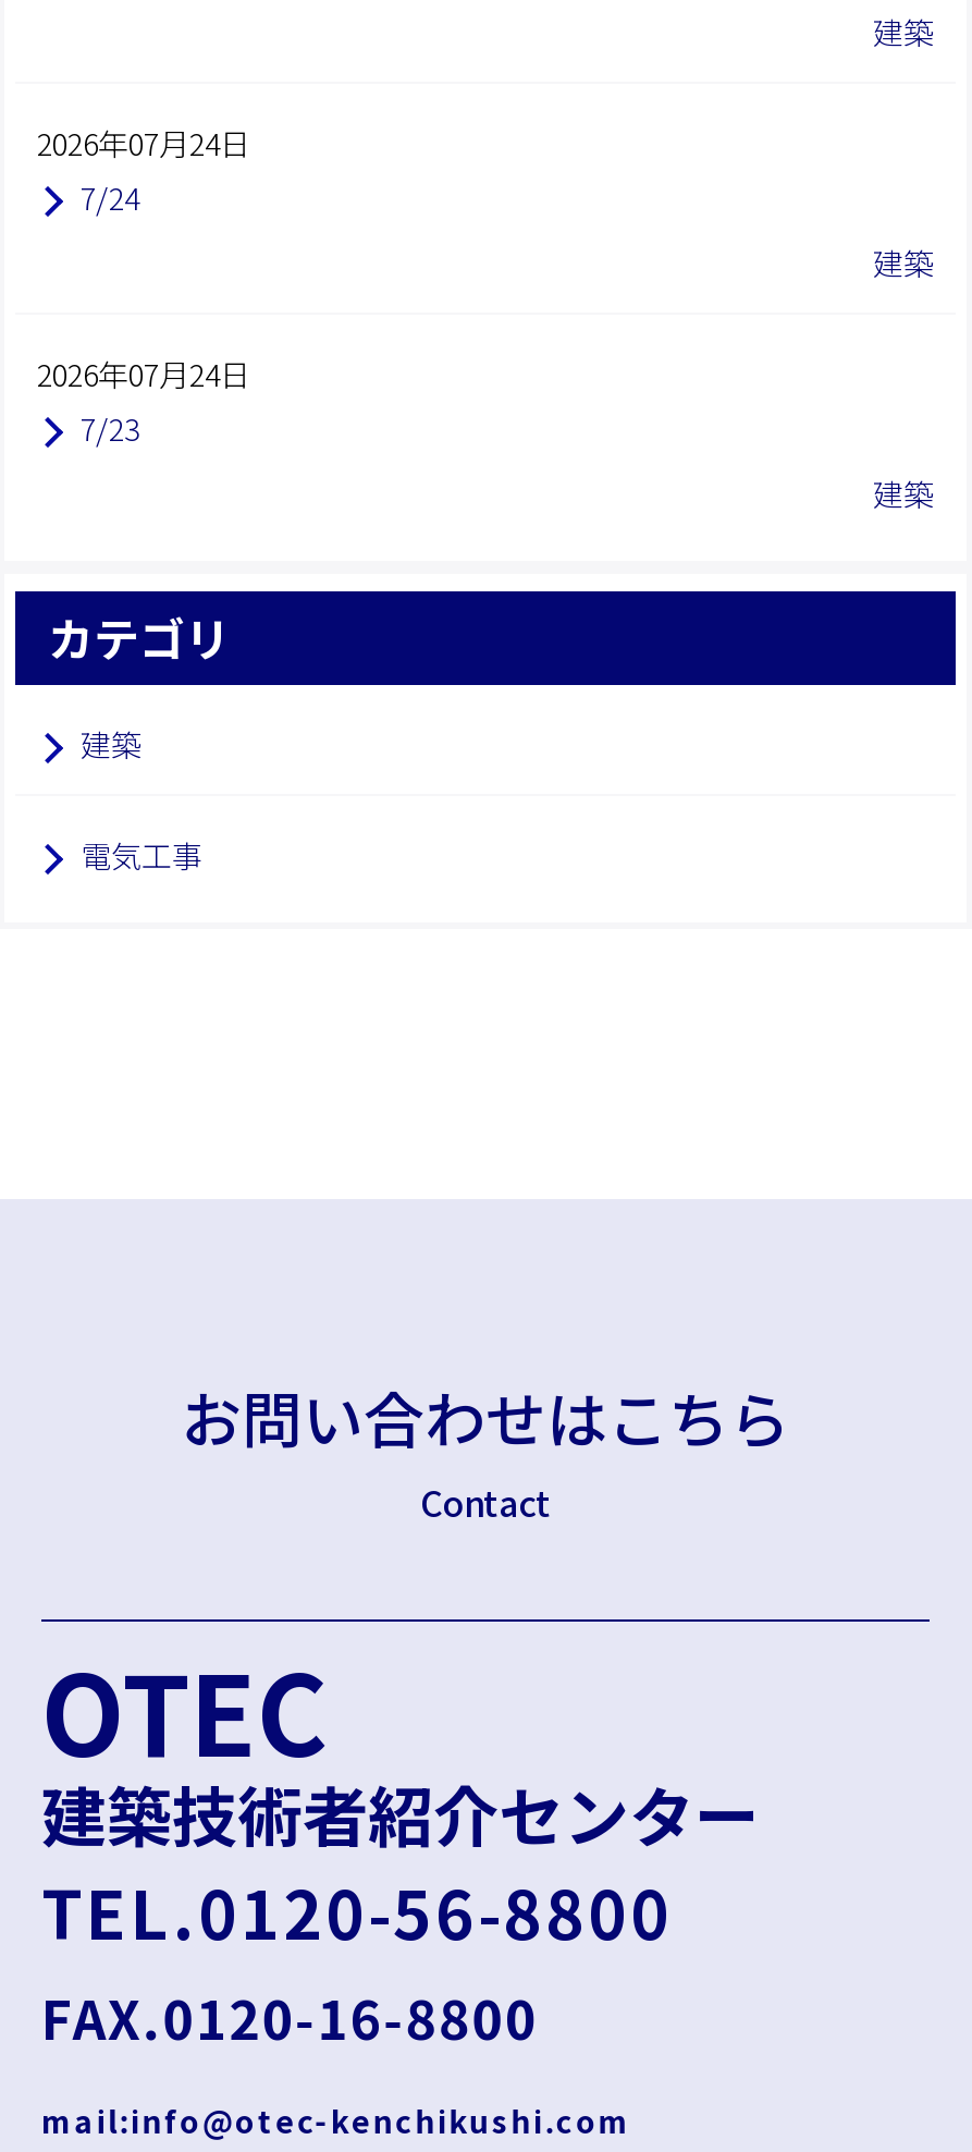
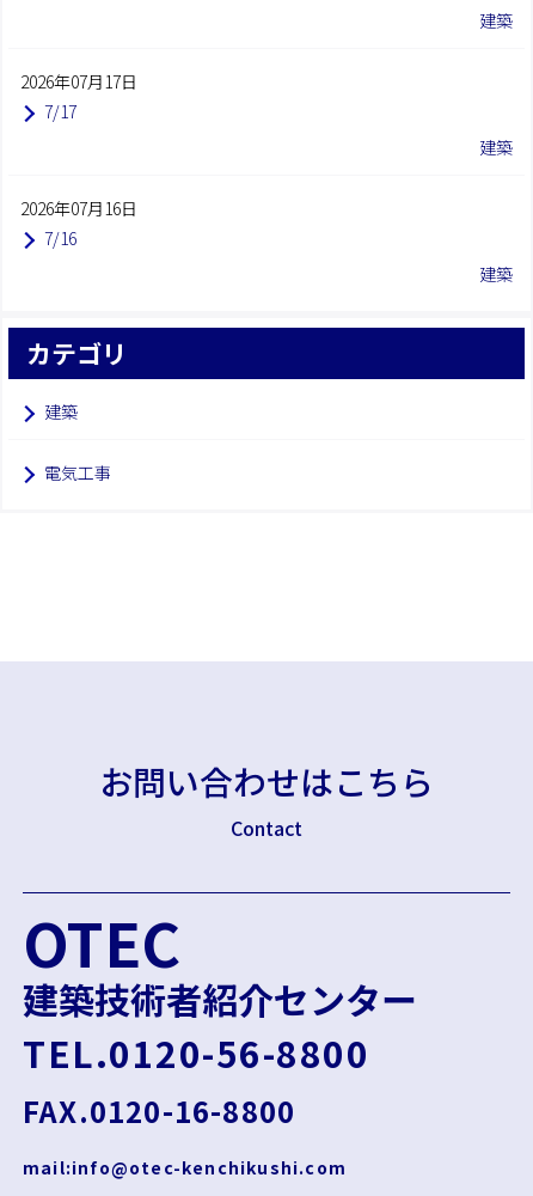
[37,121,250,164] 2026年07月24日 -> [20,69,137,93] 2026年07月17日
[81,175,139,219] 7/24 -> [44,99,76,123] 7/17
[37,352,250,395] 2026年07月24日 -> [20,196,137,220] 2026年07月16日
[81,406,139,450] 7/23 -> [44,226,76,250] 7/16

